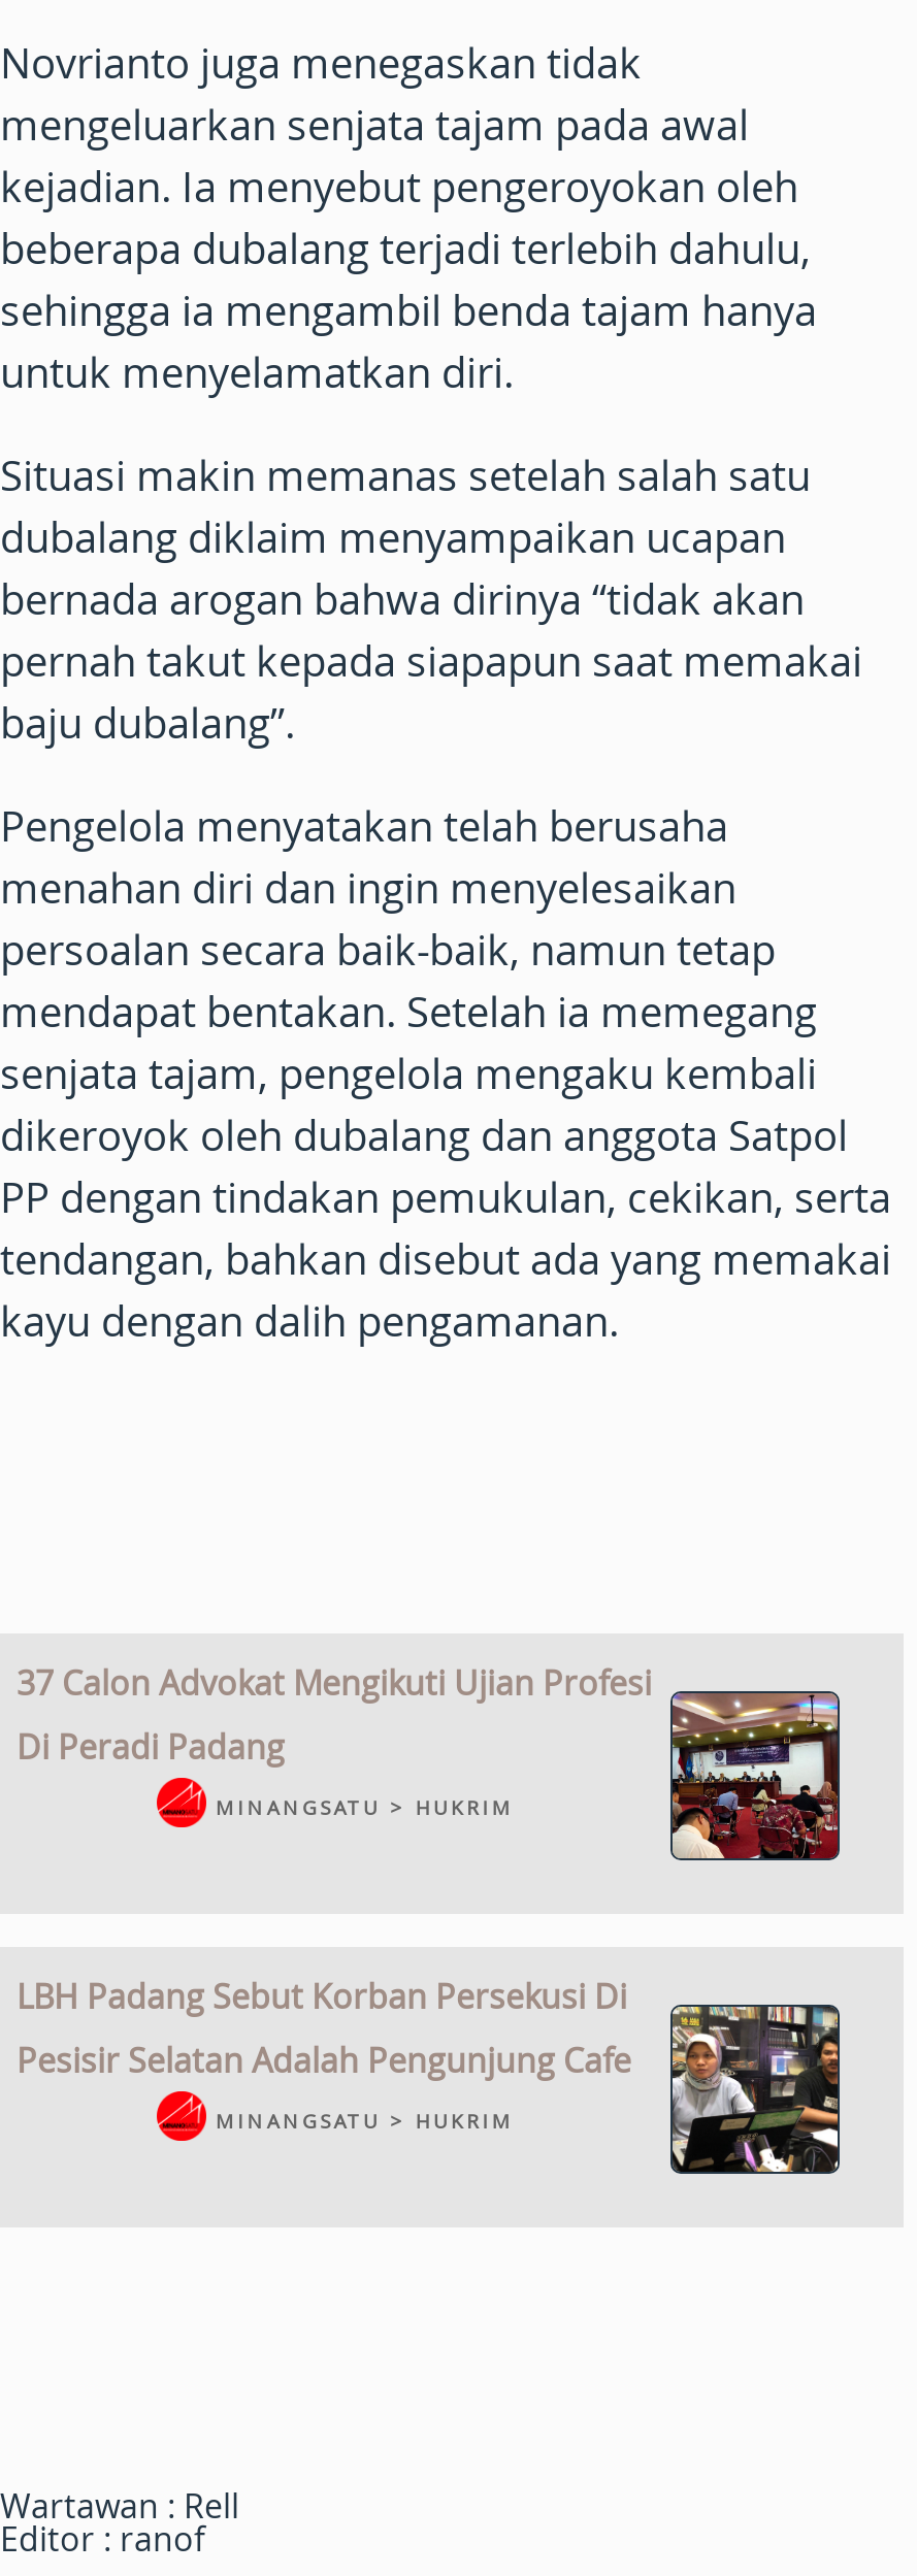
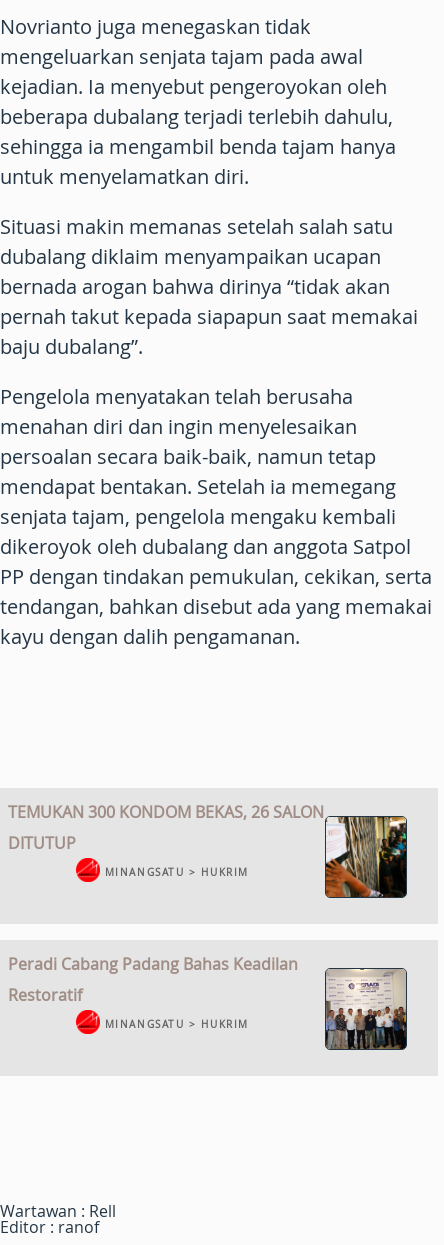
[17,1660,840,1860] [image] | 37 Calon Advokat Mengikuti Ujian Profesi | Di Peradi Padang -> [8,801,407,898] [image] | TEMUKAN 300 KONDOM BEKAS, 26 SALON | DITUTUP
[17,1973,840,2174] [image] | LBH Padang Sebut Korban Persekusi Di | Pesisir Selatan Adalah Pengunjung Cafe -> [8,953,407,1050] [image] | Peradi Cabang Padang Bahas Keadilan | Restoratif

